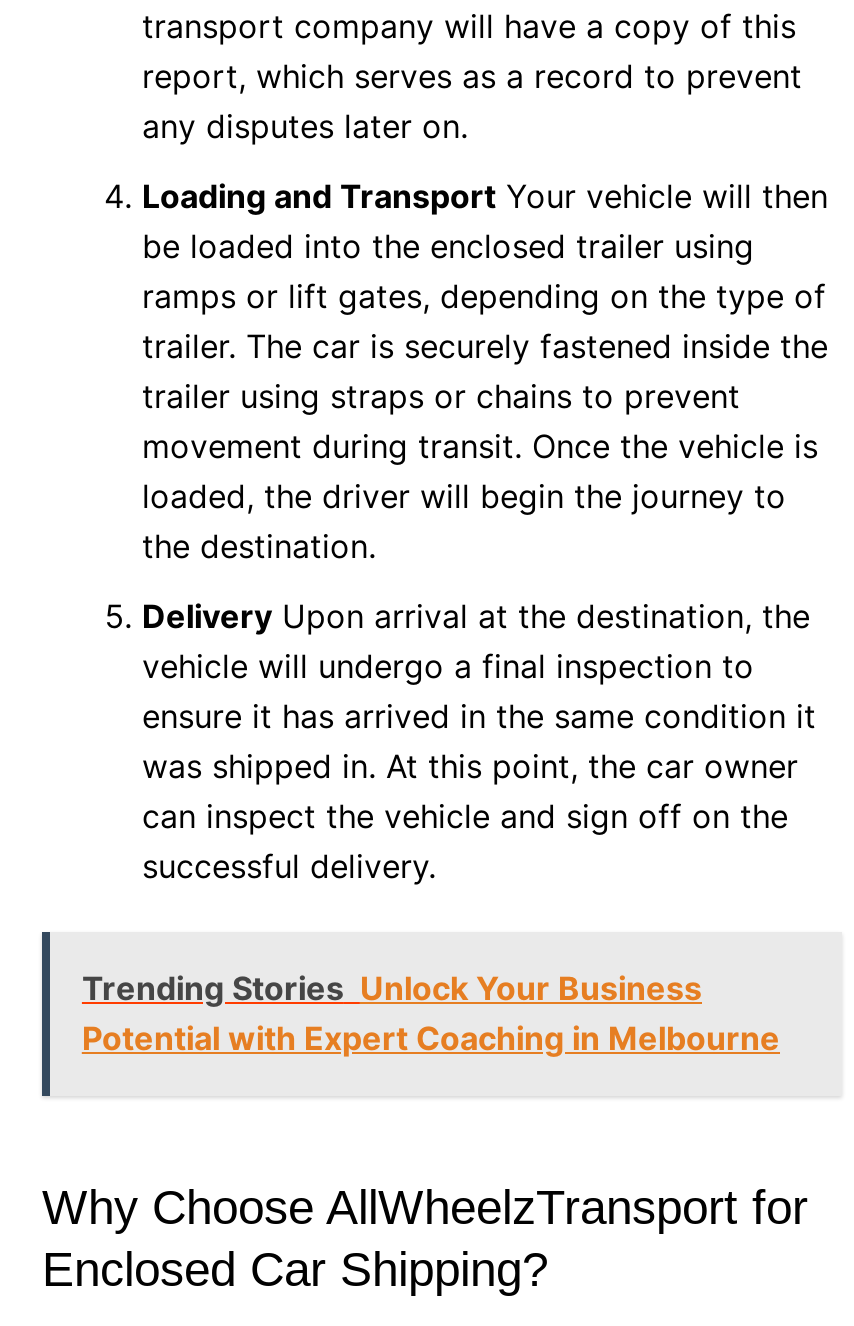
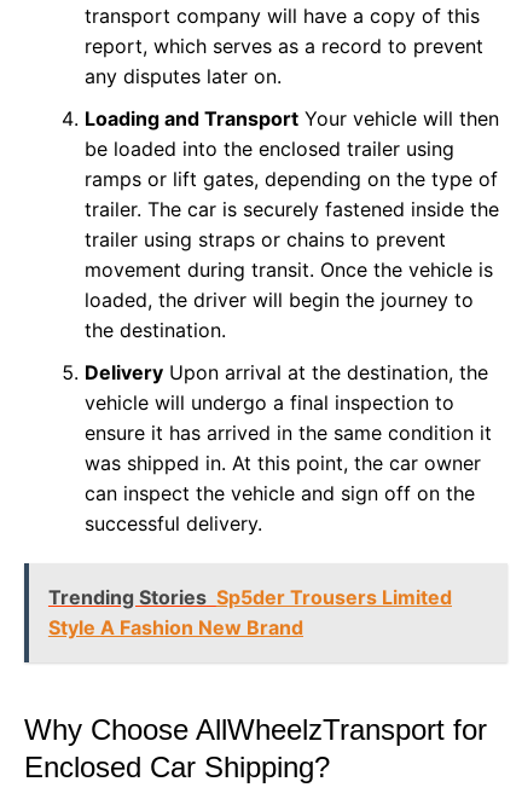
[82,967,780,1057] Trending Stories Unlock Your Business | Potential with Expert Coaching in Melbourne -> [48,585,452,639] Trending Stories Sp5der Trousers Limited | Style A Fashion New Brand

